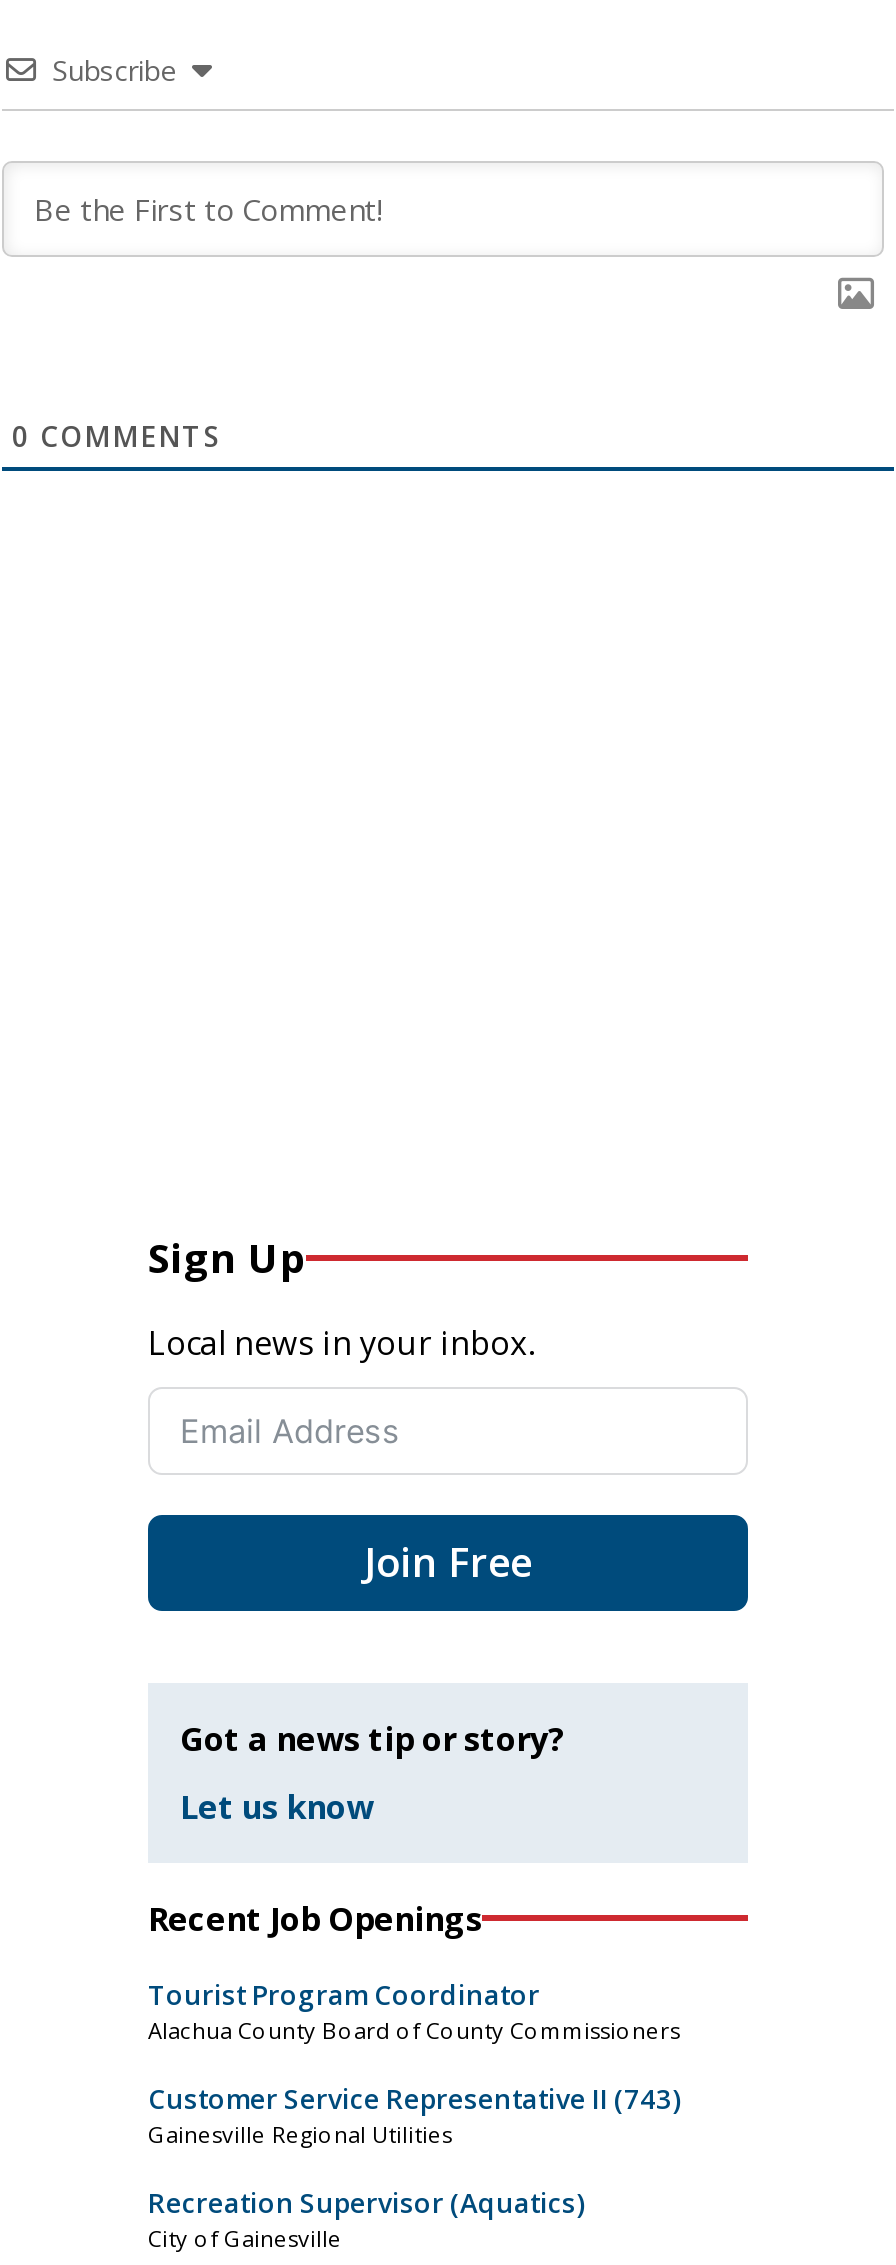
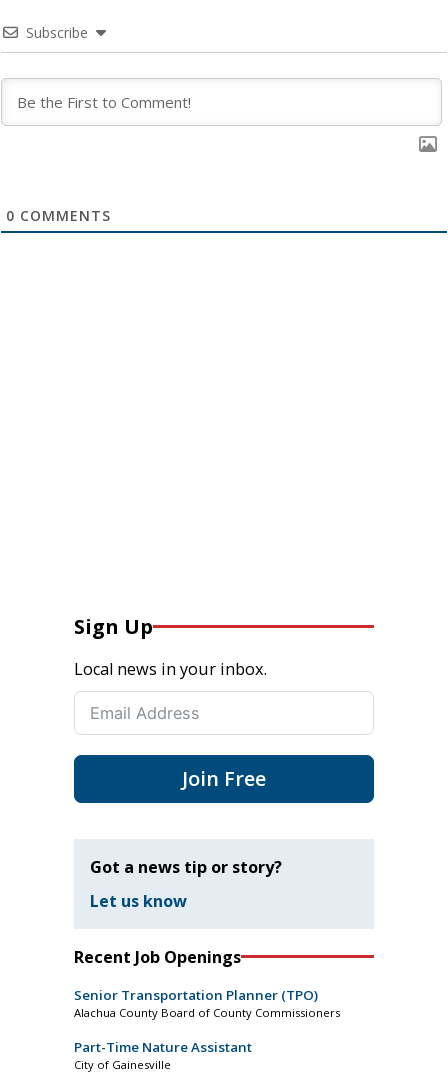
[148,1976,540,2012] Tourist Program Coordinator -> [74,986,318,1004] Senior Transportation Planner (TPO)
[148,2080,680,2220] Customer Service Representative II (743) | Gainesville Regional Utilities | Recreation Supervisor (Aquatics) -> [74,1038,252,1056] Part-Time Nature Assistant

